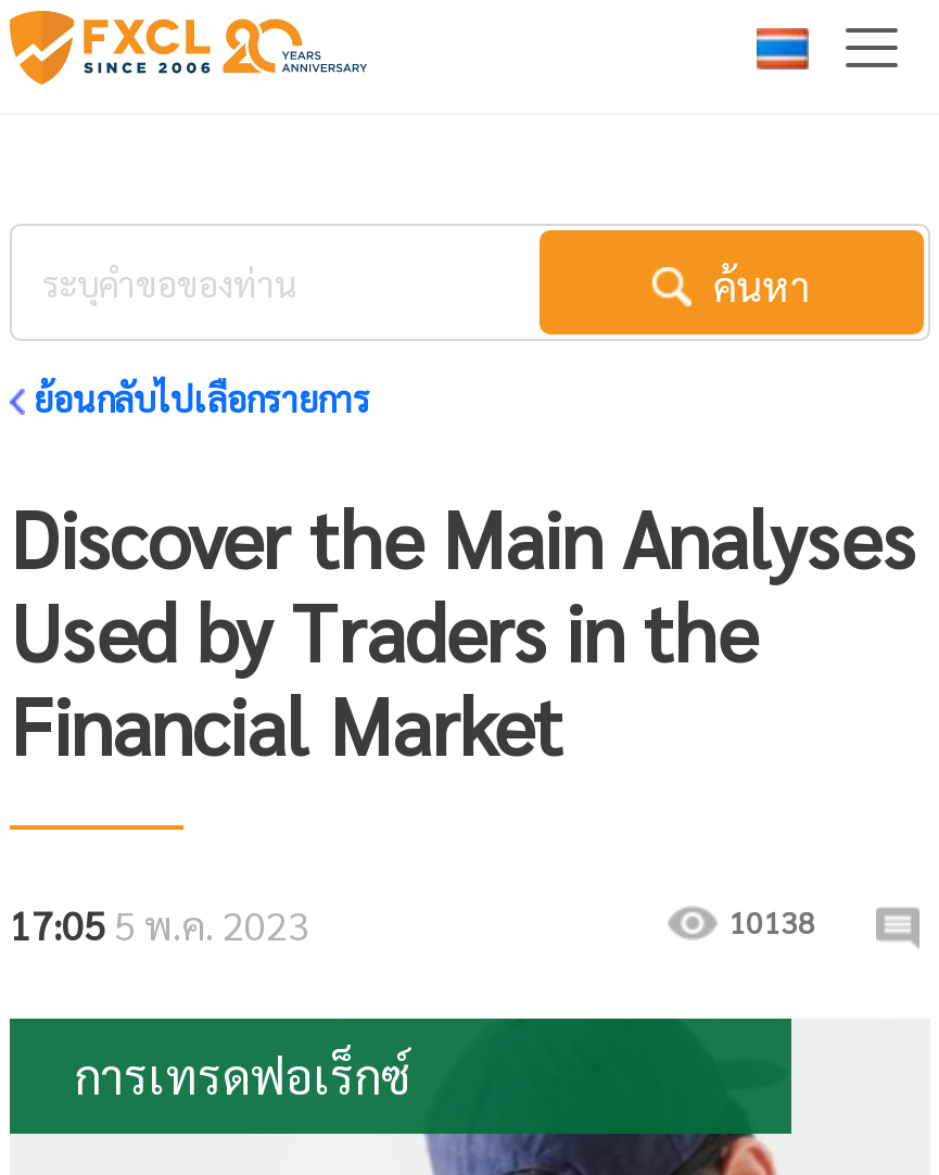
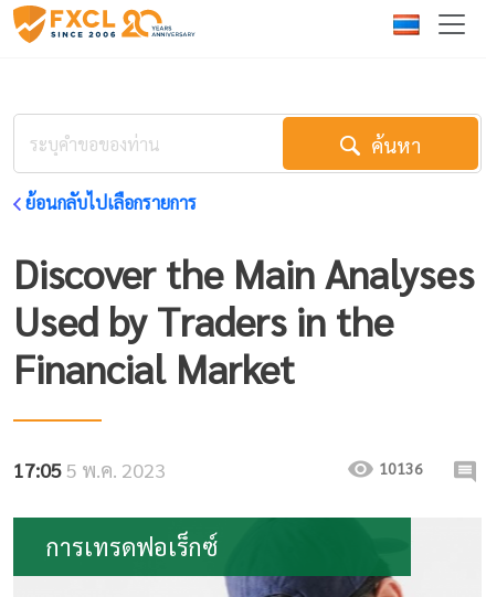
[728,901,815,940] 10138 -> [379,458,423,478] 10136

